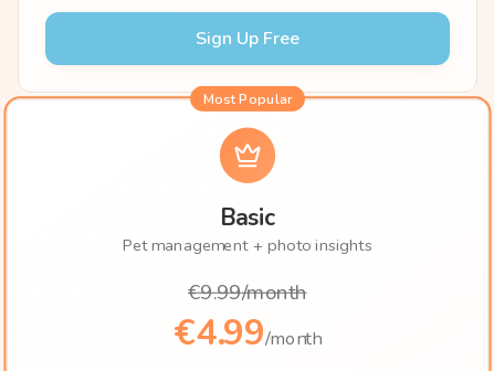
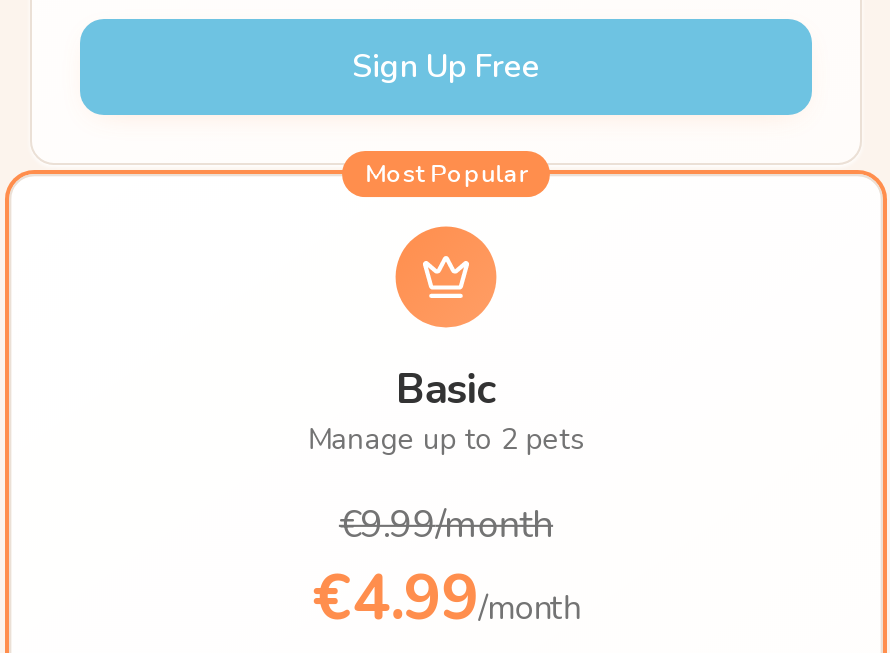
[123,234,372,256] Pet management + photo insights -> [307,420,585,460] Manage up to 2 pets

